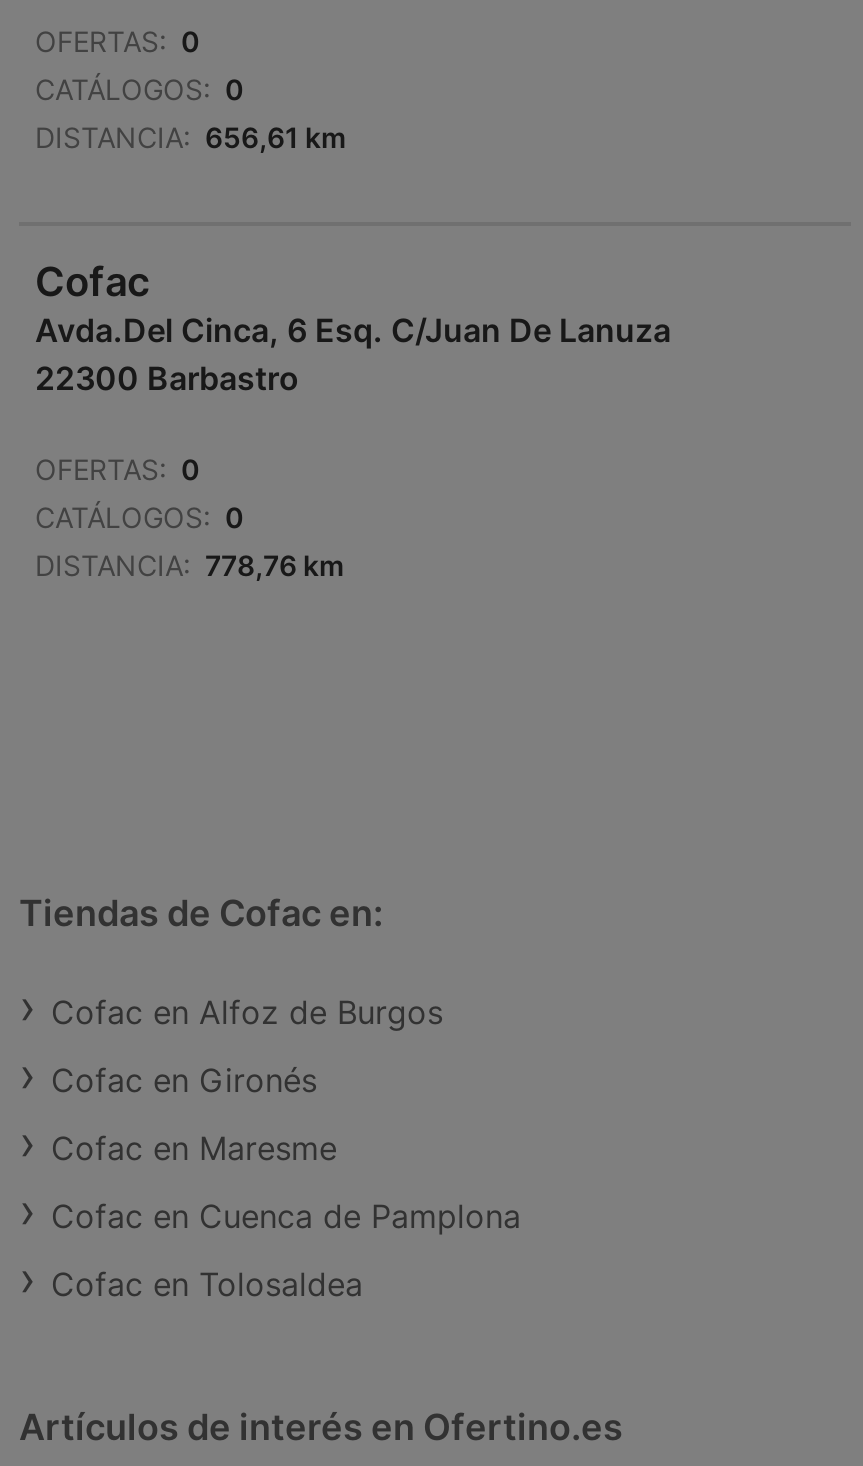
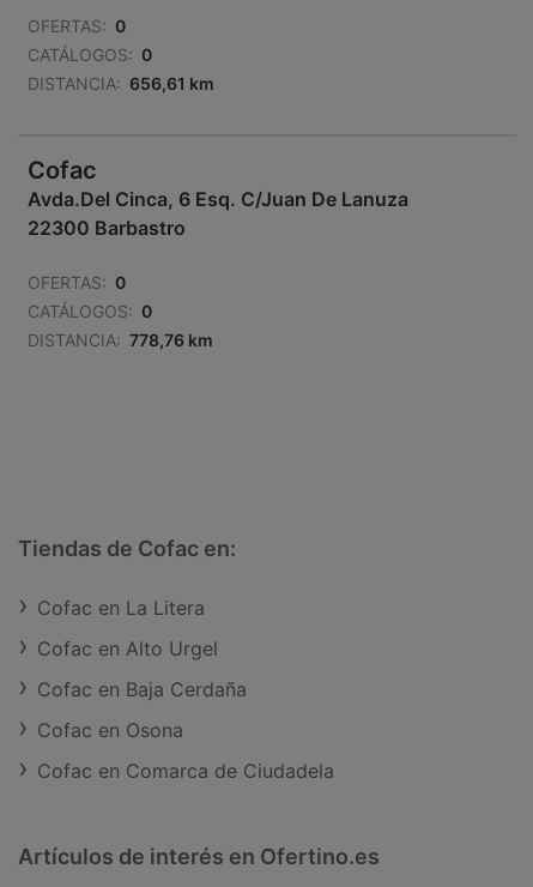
[51,992,443,1032] Cofac en Alfoz de Burgos -> [37,596,205,620] Cofac en La Litera
[51,1060,317,1100] Cofac en Gironés -> [37,637,218,661] Cofac en Alto Urgel
[51,1128,337,1168] Cofac en Maresme -> [37,677,247,701] Cofac en Baja Cerdaña
[51,1196,521,1236] Cofac en Cuenca de Pamplona -> [37,718,183,742] Cofac en Osona
[51,1264,363,1304] Cofac en Tolosaldea -> [37,759,334,783] Cofac en Comarca de Ciudadela

